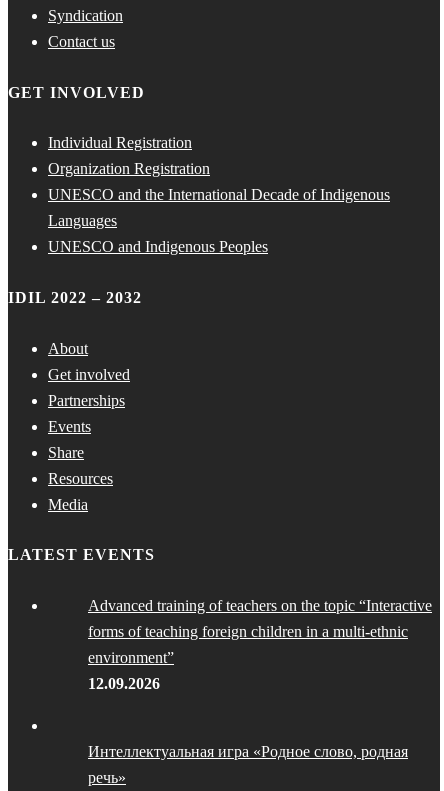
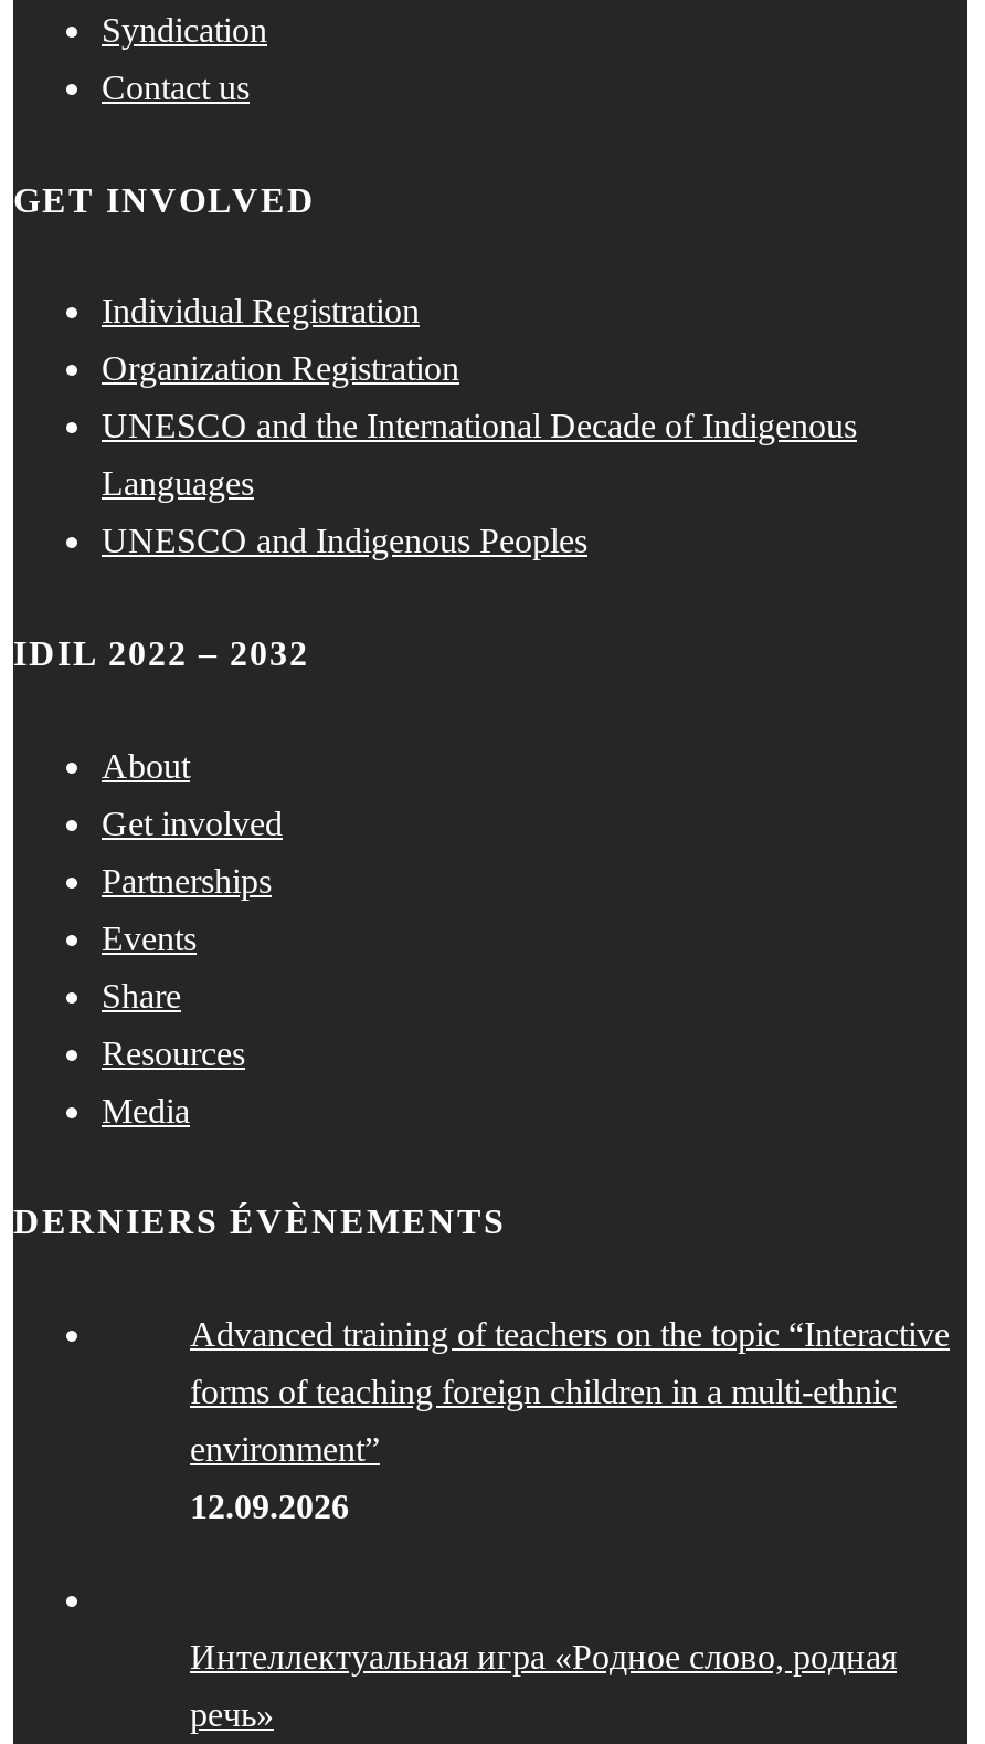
[8,546,155,563] LATEST EVENTS -> [13,1204,506,1241] DERNIERS ÉVÈNEMENTS

